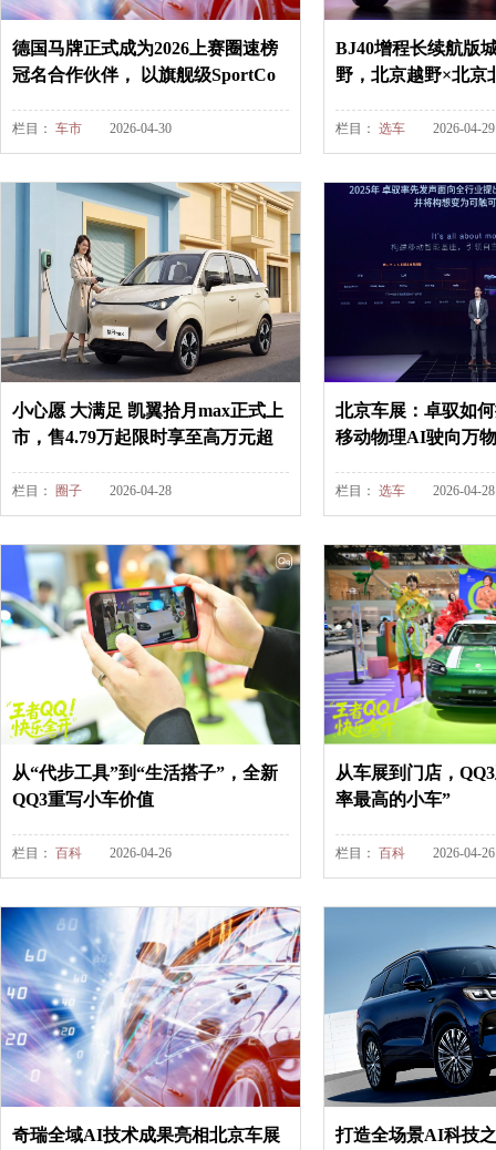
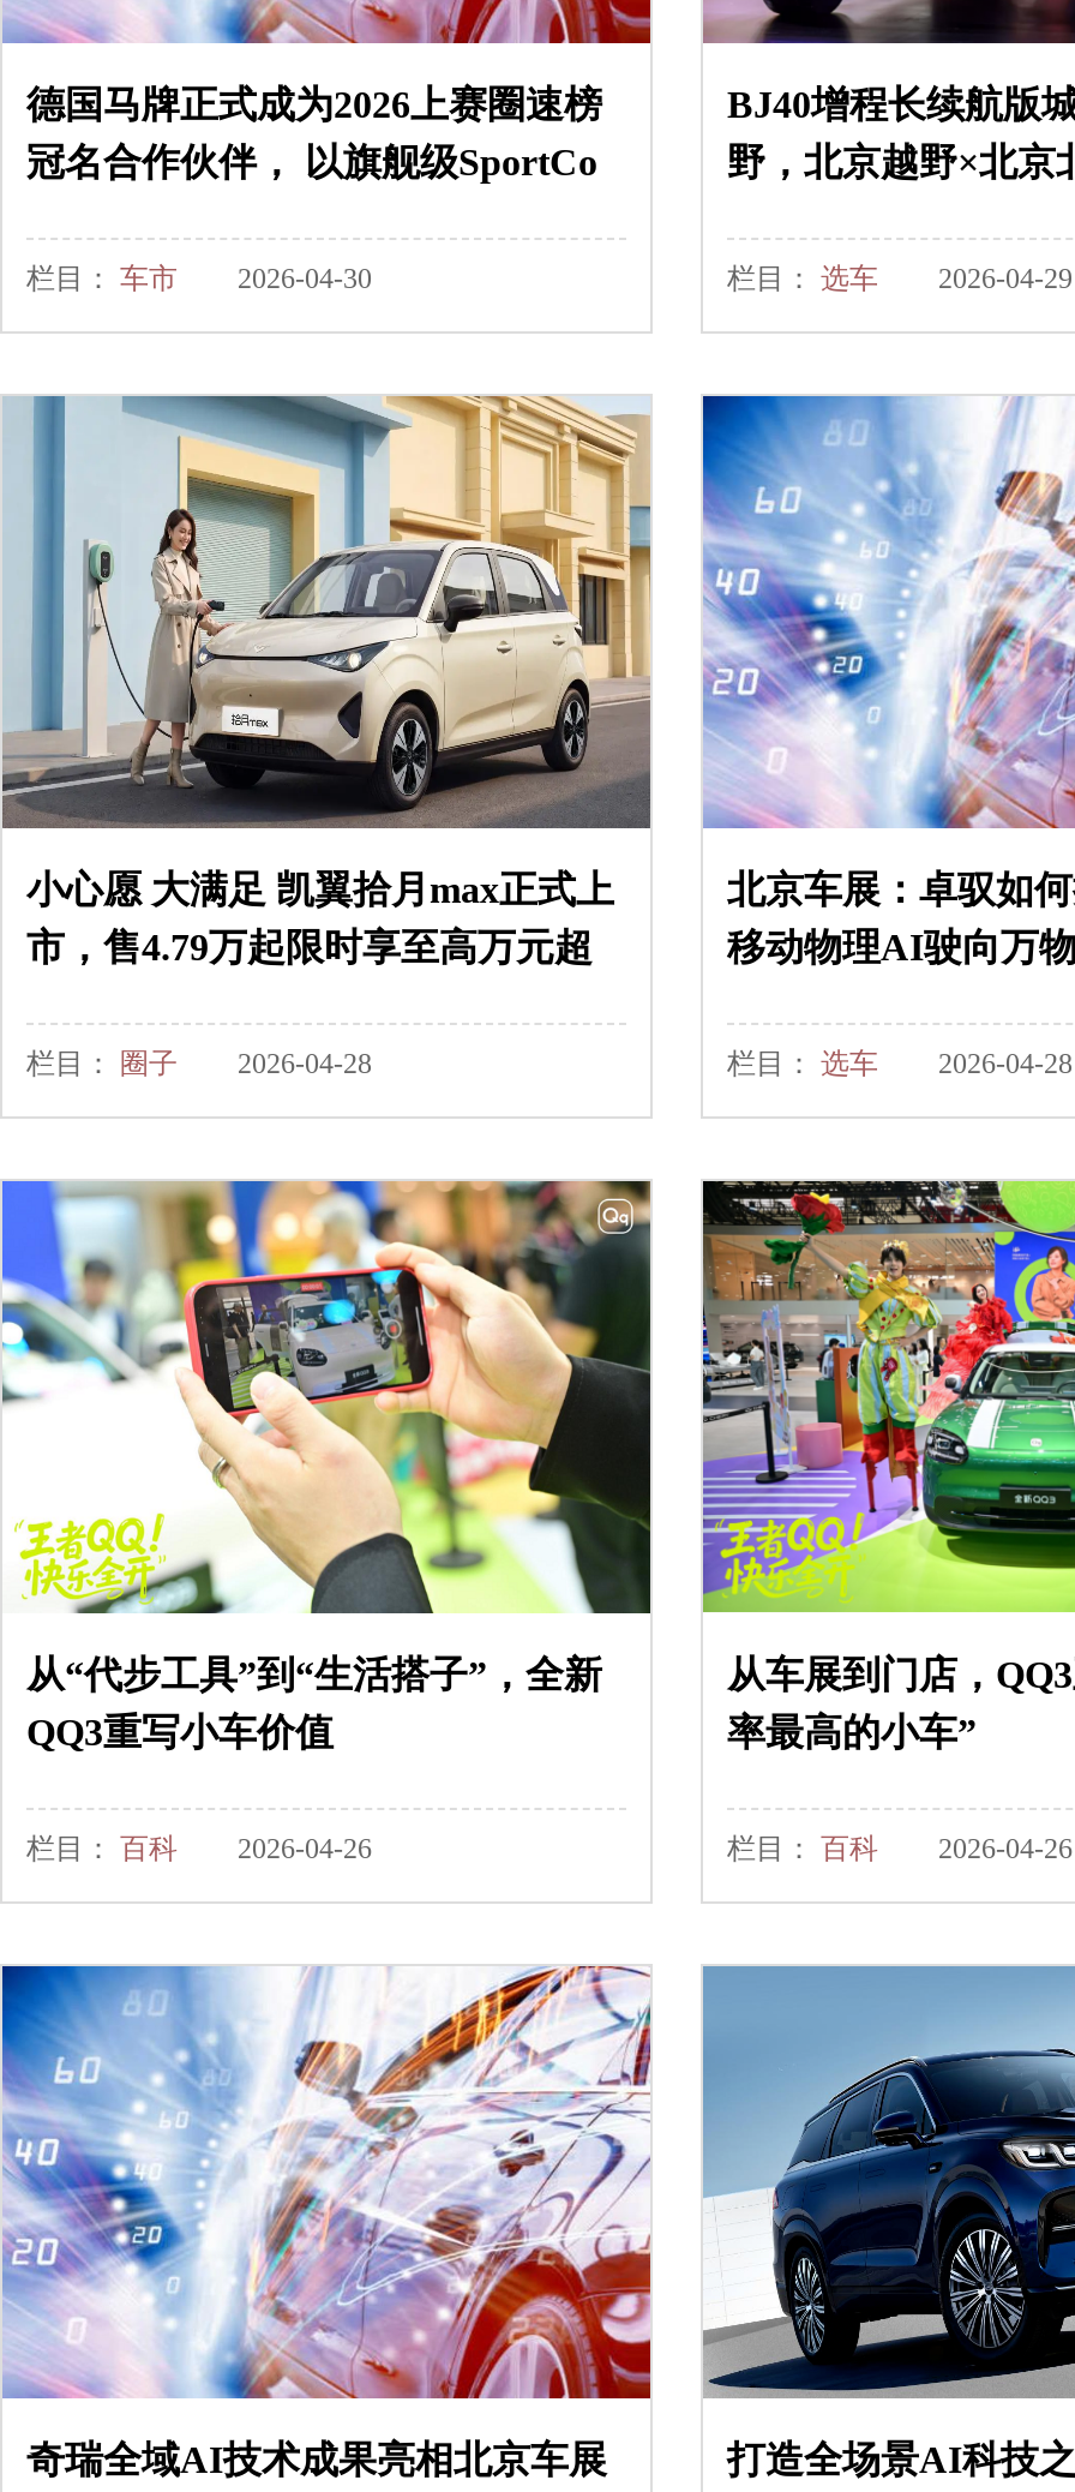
[323,182,493,383] [image] -> [701,394,1068,831] [image]

